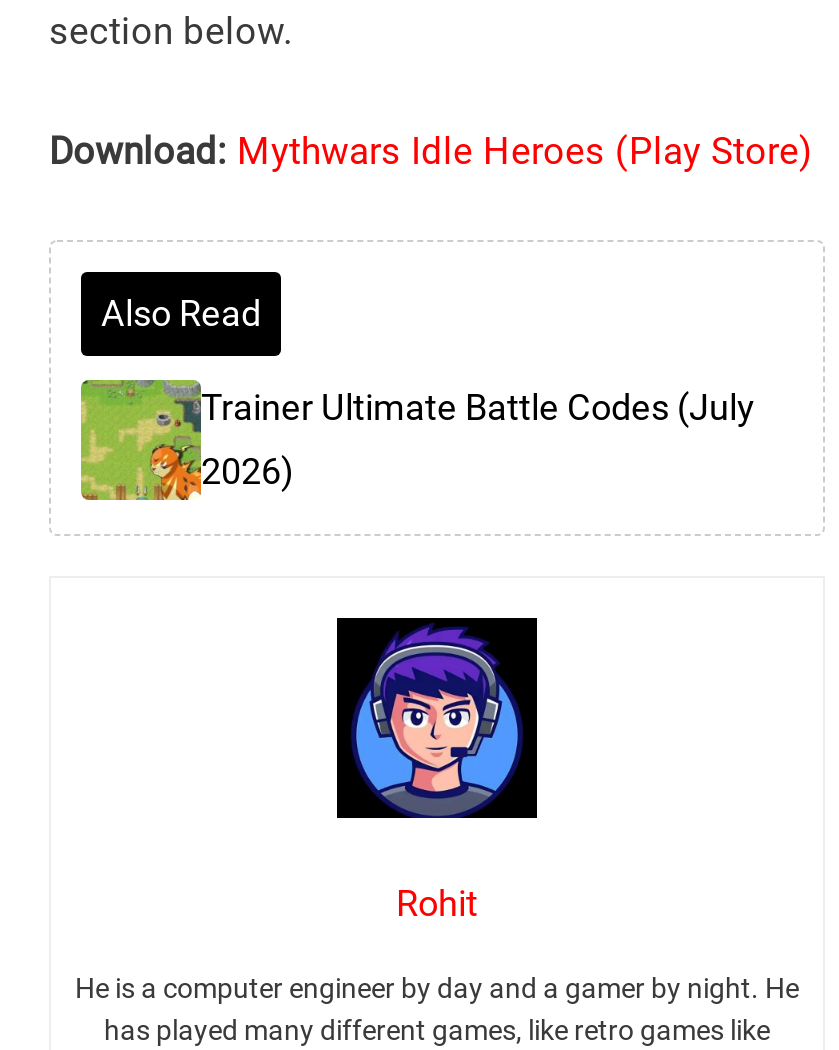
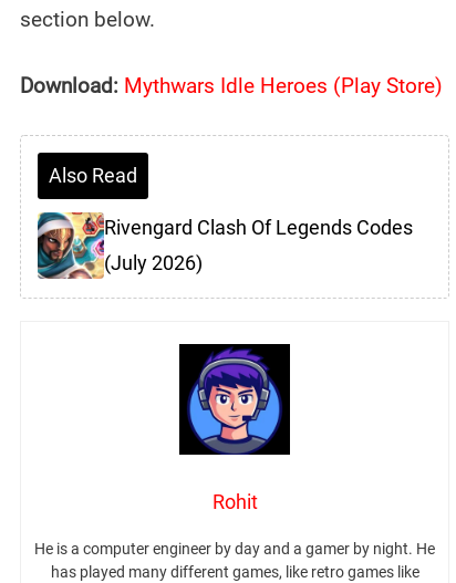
[79,378,755,500] [image] | Trainer Ultimate Battle Codes (July -> [37,211,413,279] [image] | Rivengard Clash Of Legends Codes
[201,449,293,491] 2026) -> [104,251,203,274] (July 2026)

